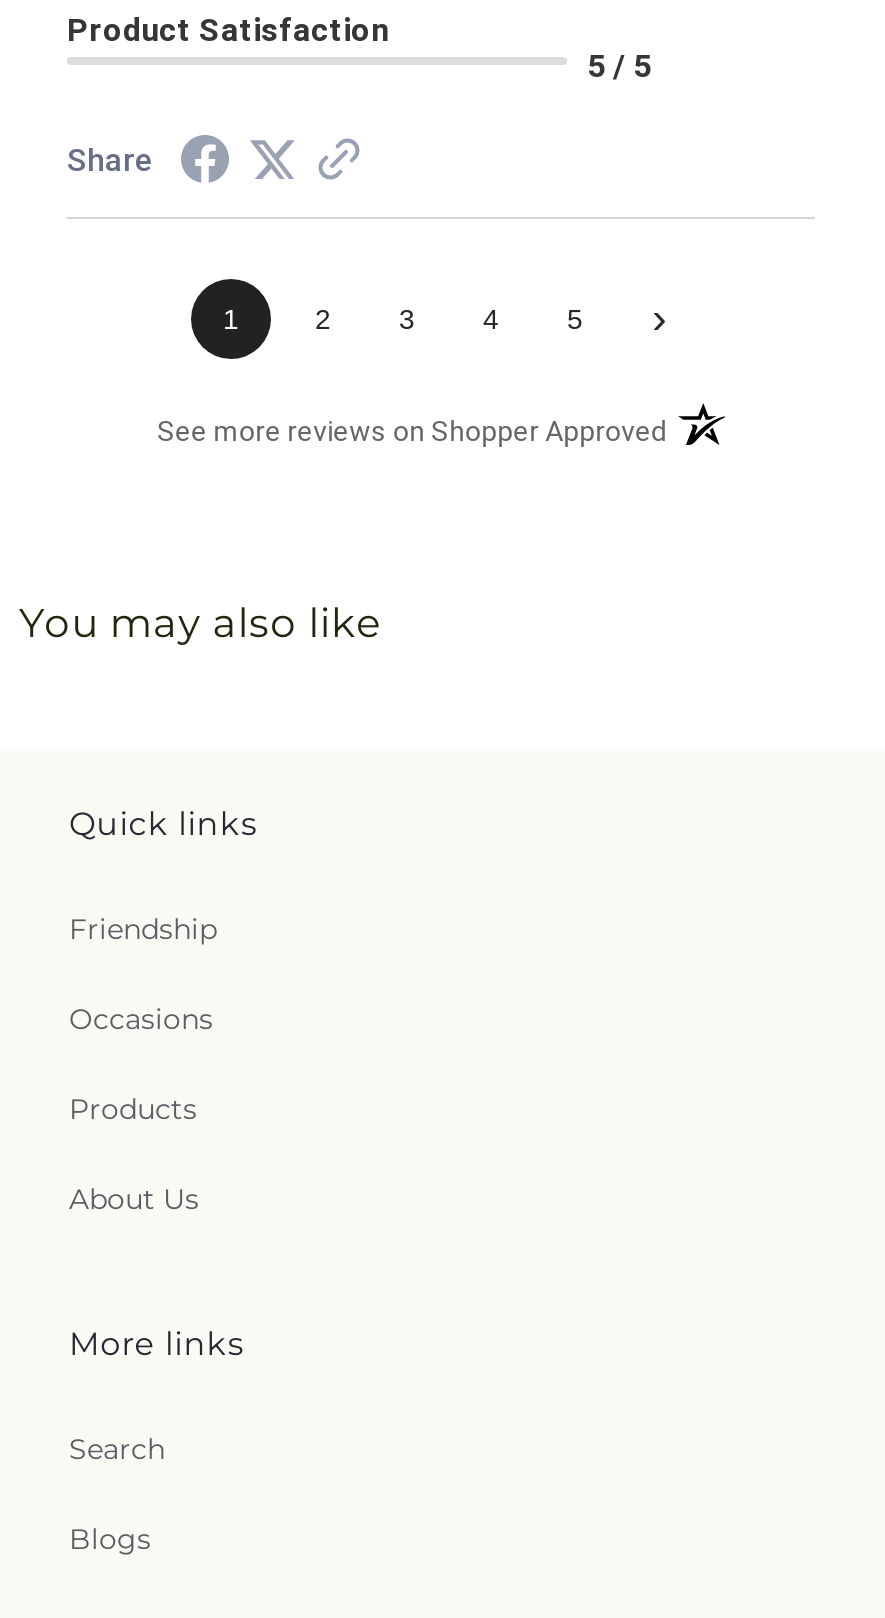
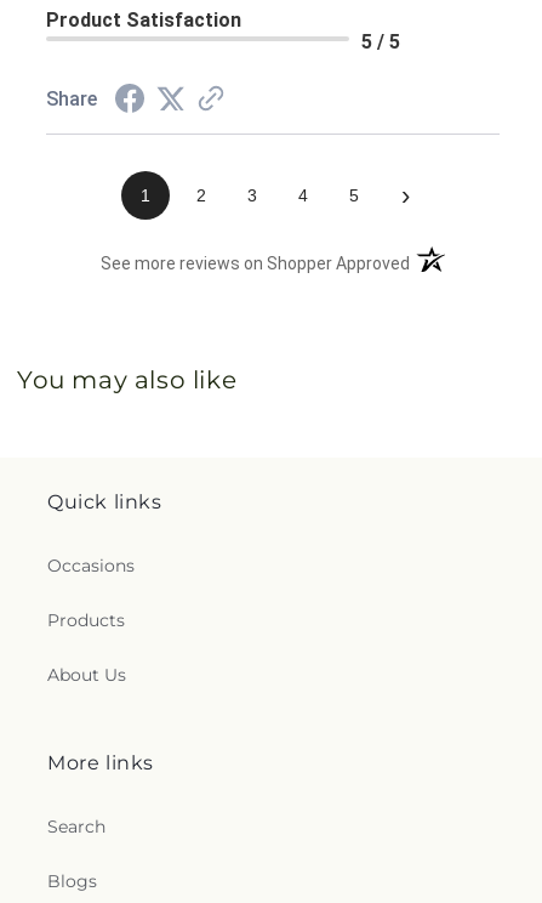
[69,911,217,947] Friendship -> none

